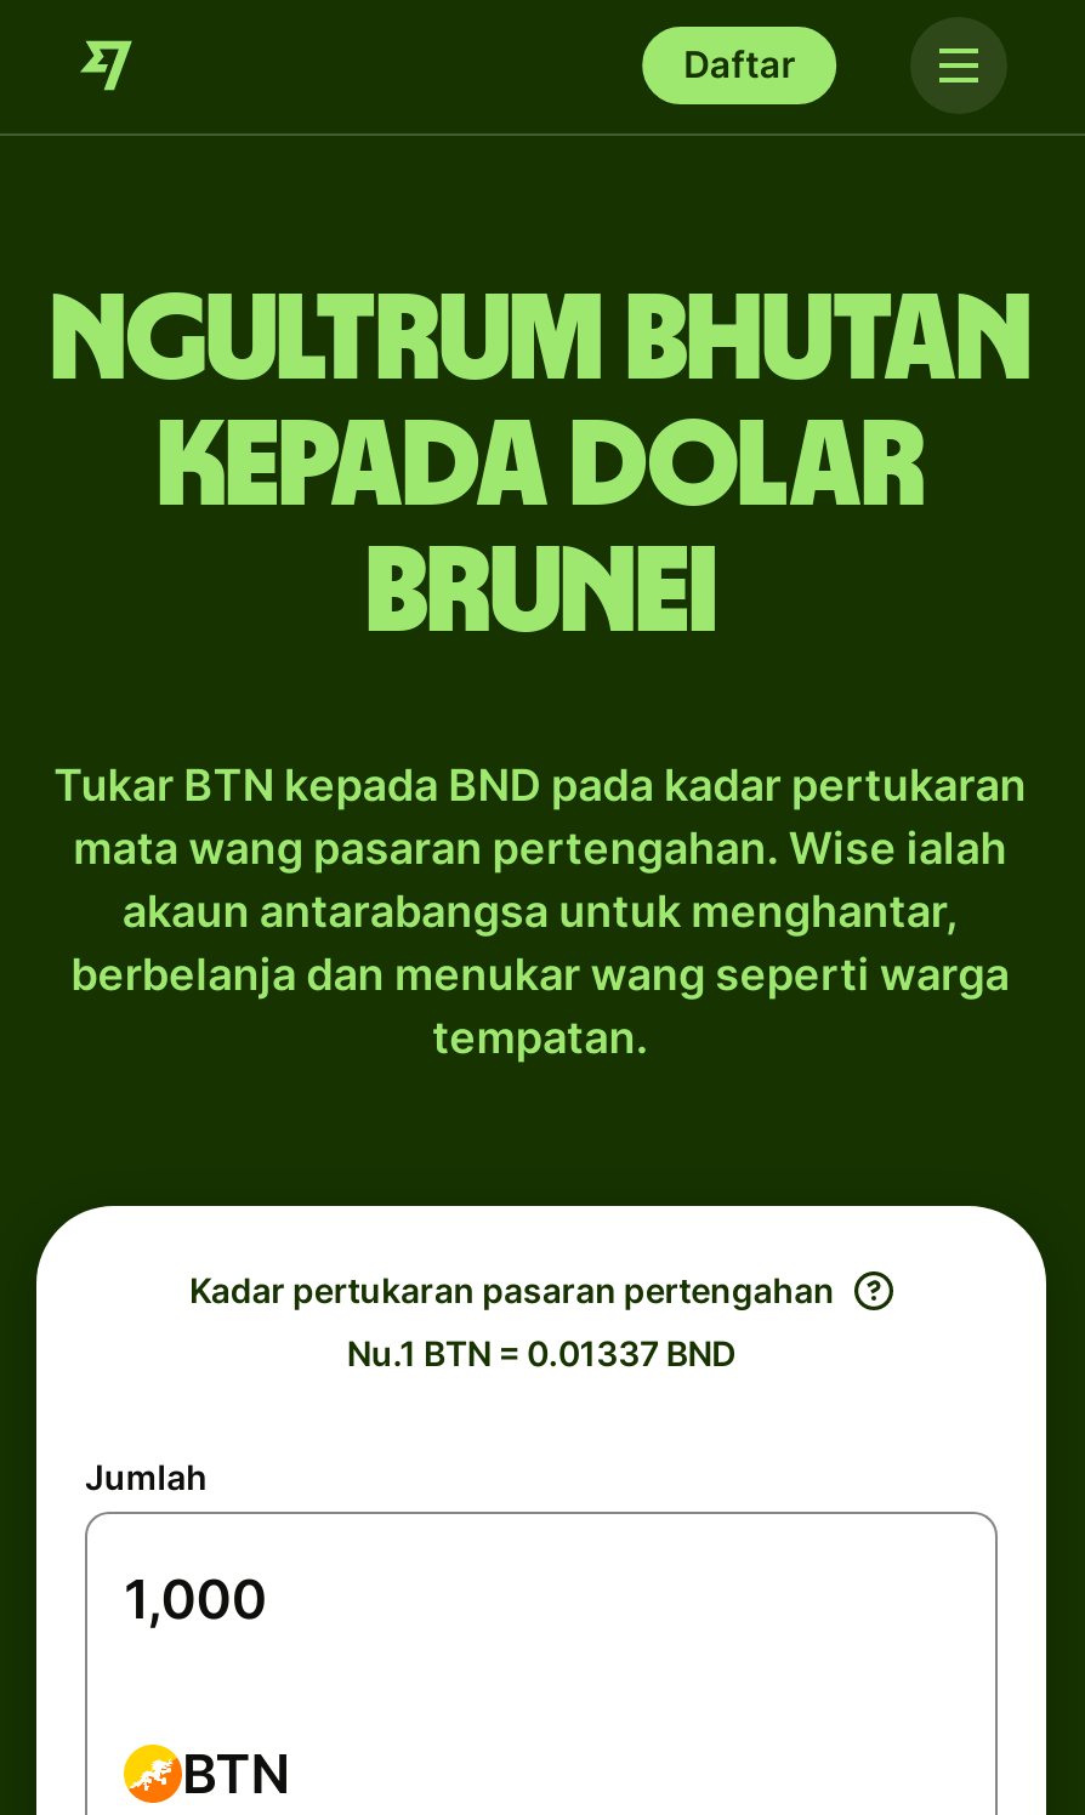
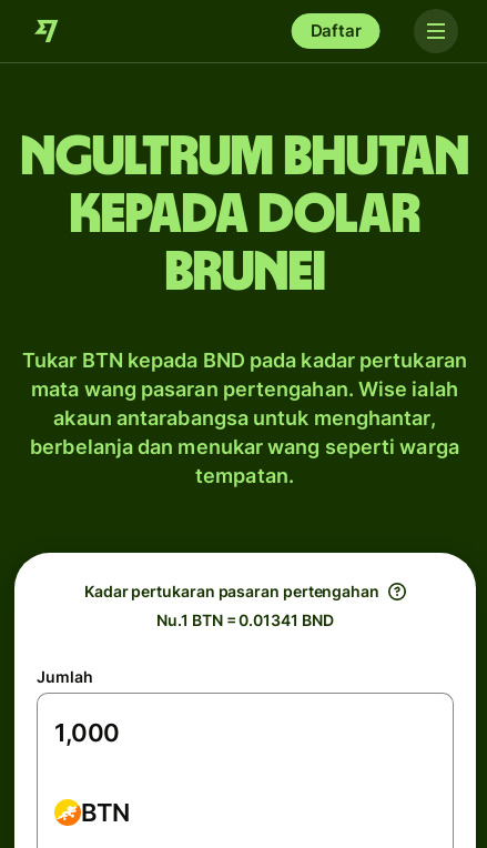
[347,1332,736,1373] Nu.1 BTN = 0.01337 BND -> [157,610,333,629] Nu.1 BTN = 0.01341 BND

